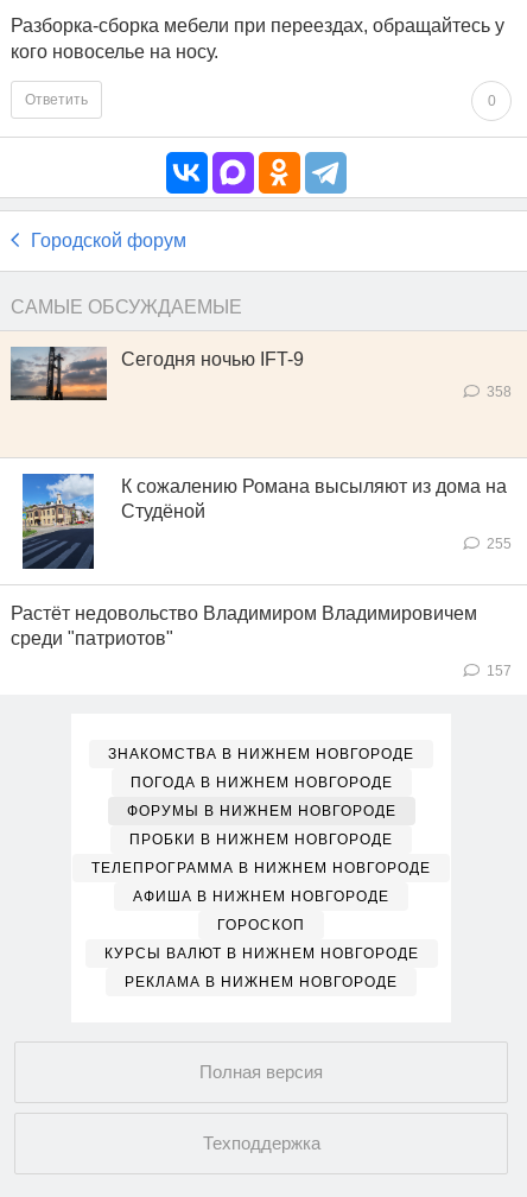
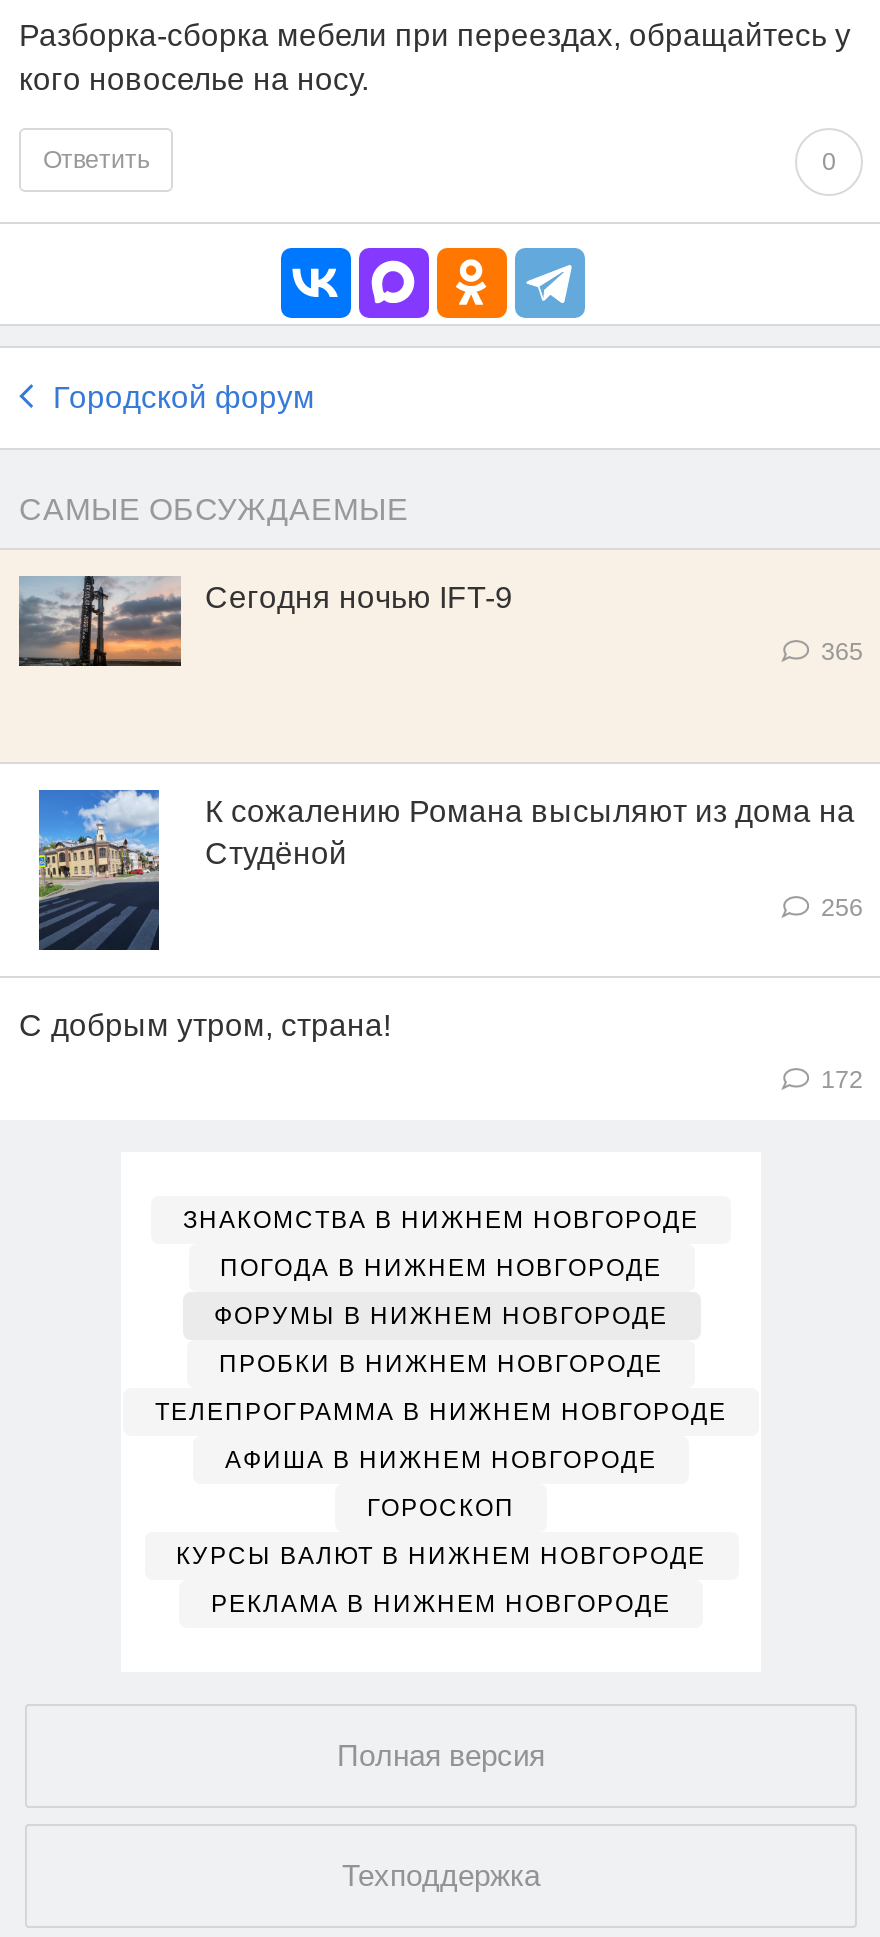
[487,383,512,400] 358 -> [821,638,863,666] 365
[487,535,512,552] 255 -> [821,894,863,922] 256
[11,603,477,648] Растёт недовольство Владимиром Владимировичем | среди "патриотов" -> [19,1008,391,1042] С добрым утром, страна!
[487,662,512,679] 157 -> [821,1066,863,1094] 172

